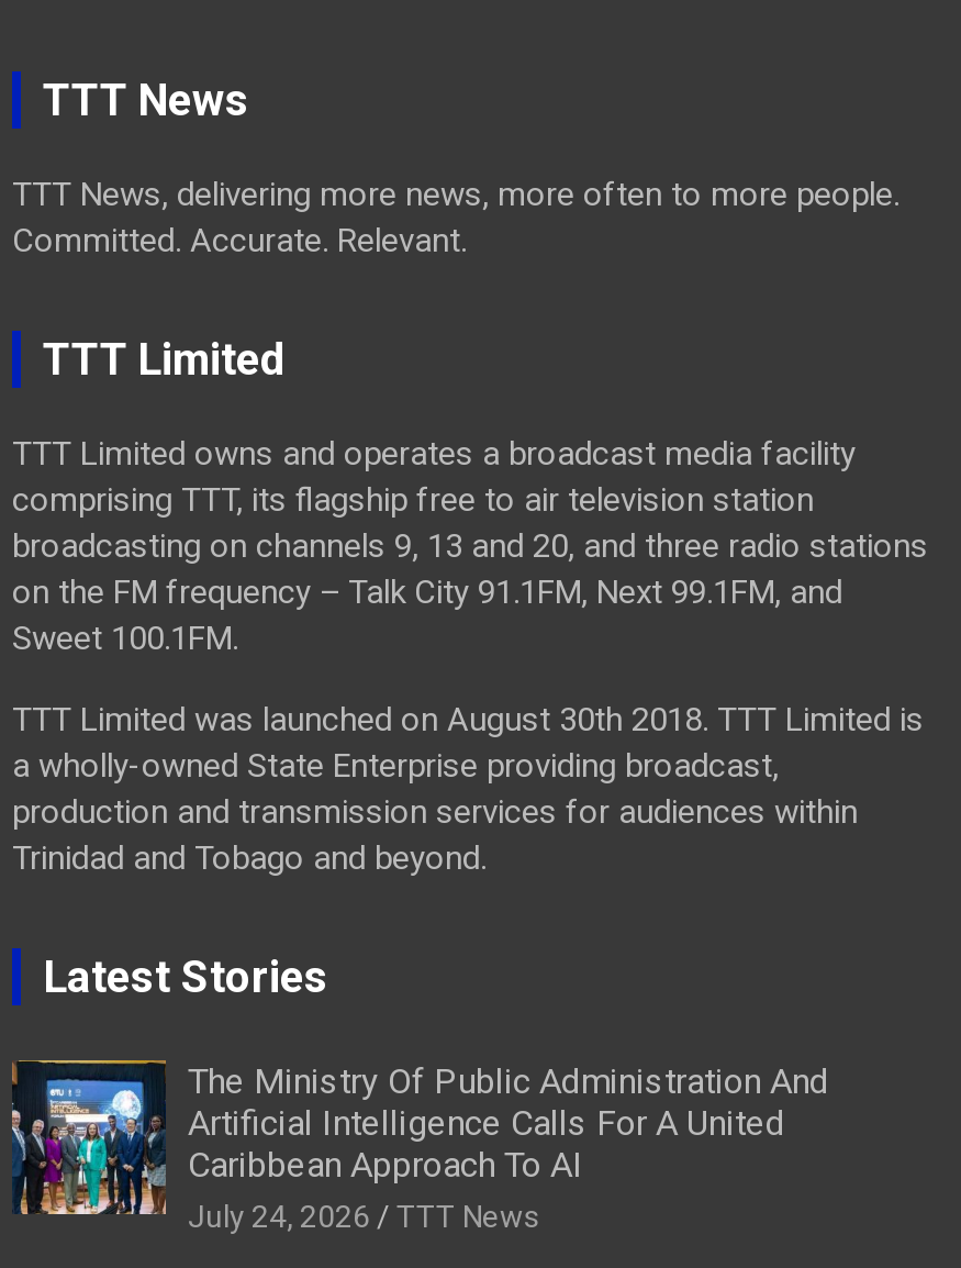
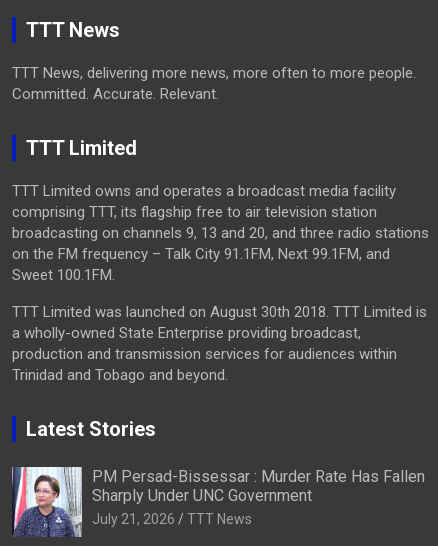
[10,1058,829,1256] [image] | The Ministry Of Public Administration And | Artificial Intelligence Calls For A United | Caribbean Approach To AI | July 24, 2026 -> [11,466,425,538] [image] | PM Persad-Bissessar : Murder Rate Has Fallen | Sharply Under UNC Government | July 21, 2026

